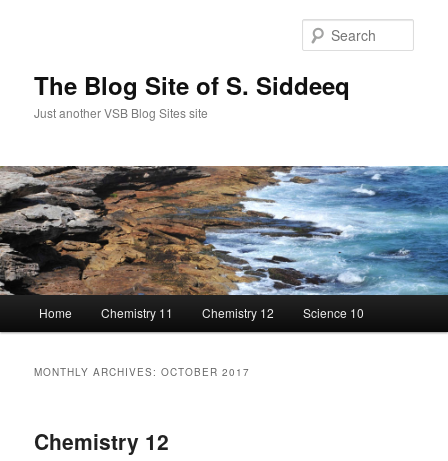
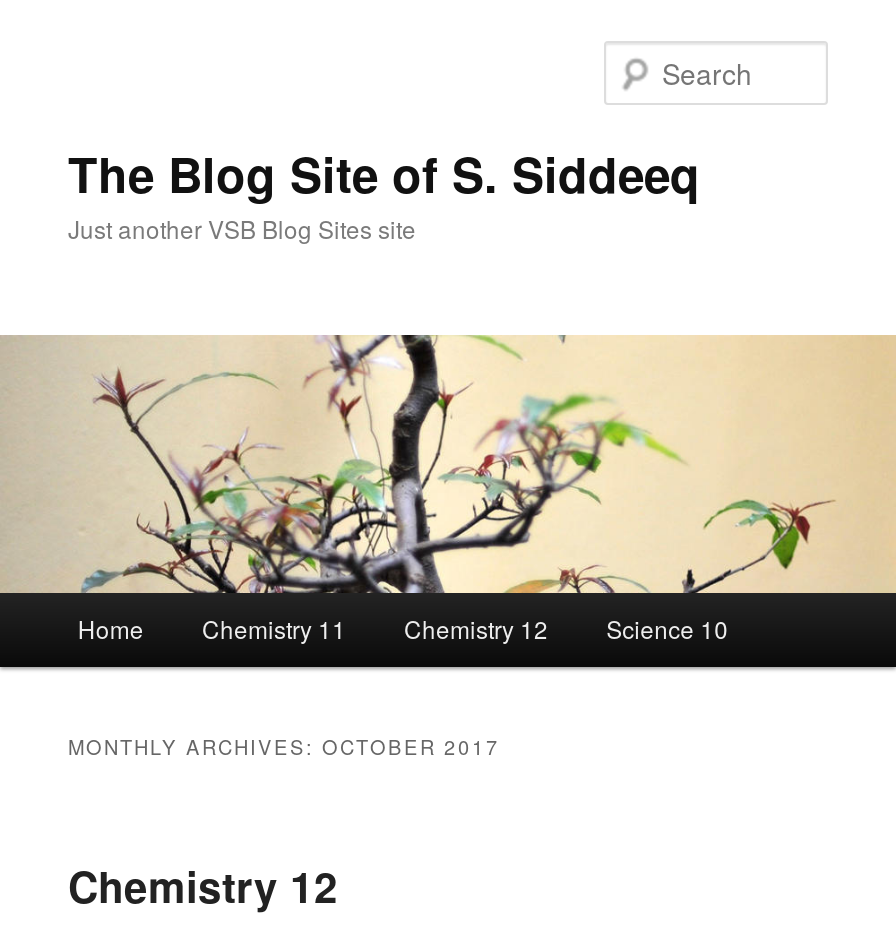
[3,165,445,296] [image] -> [6,333,890,595] [image]

